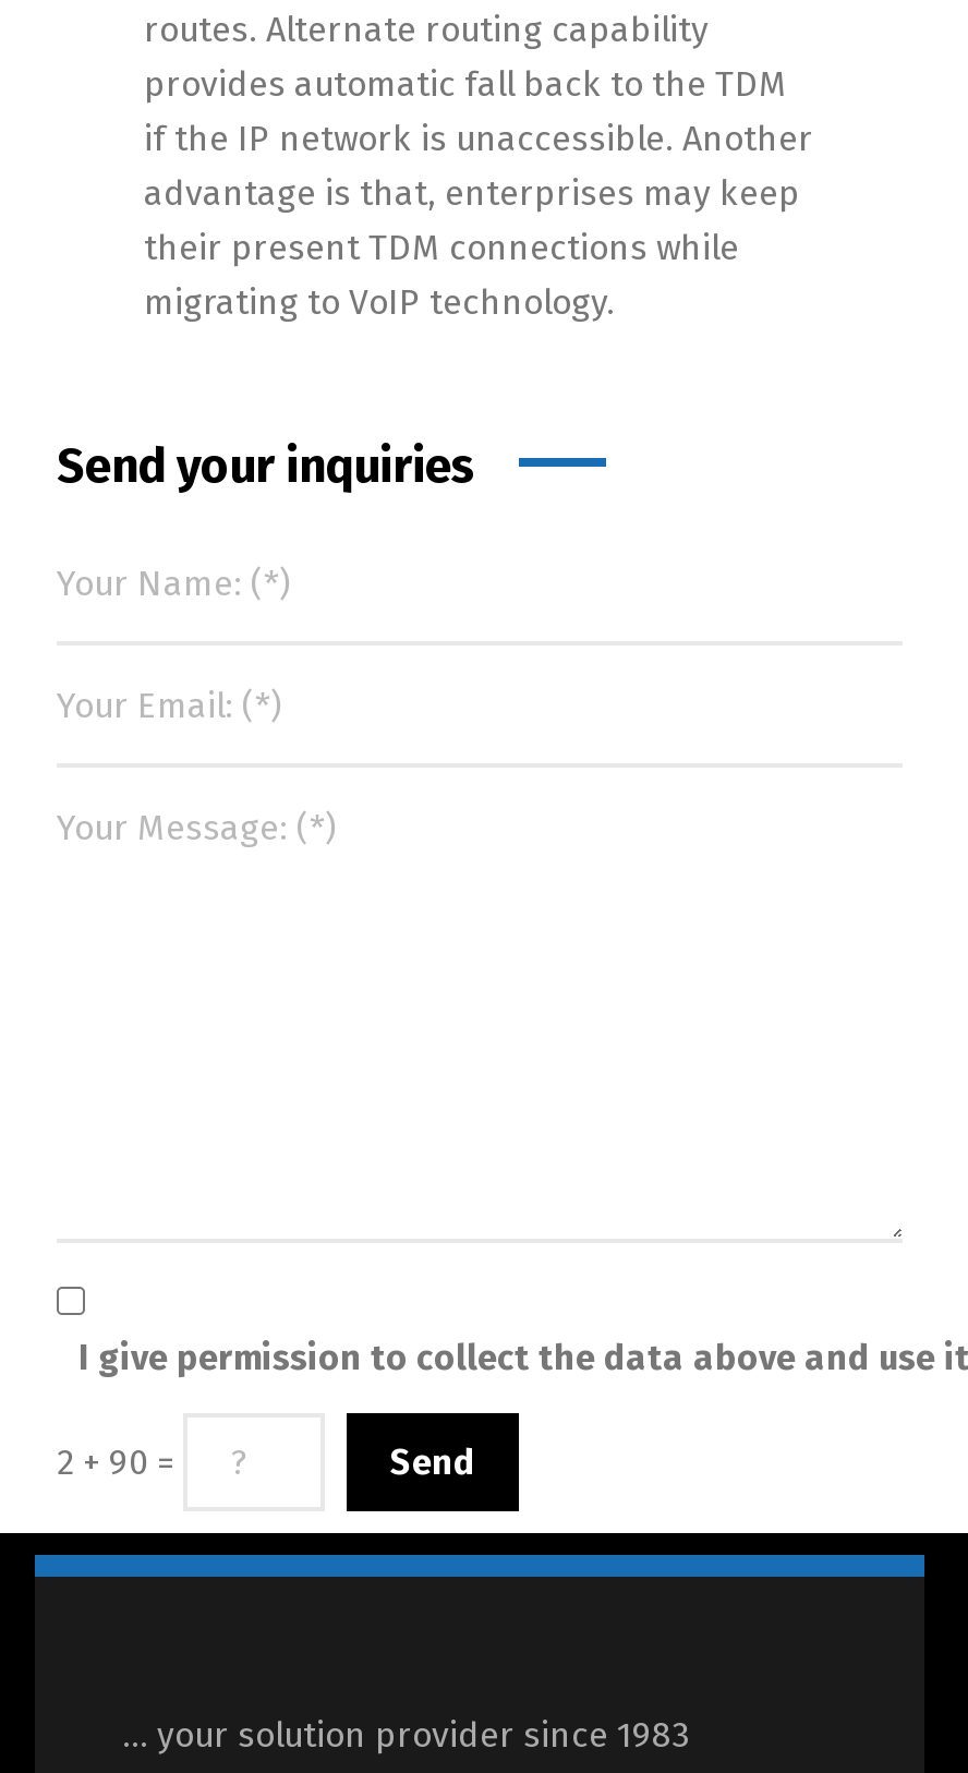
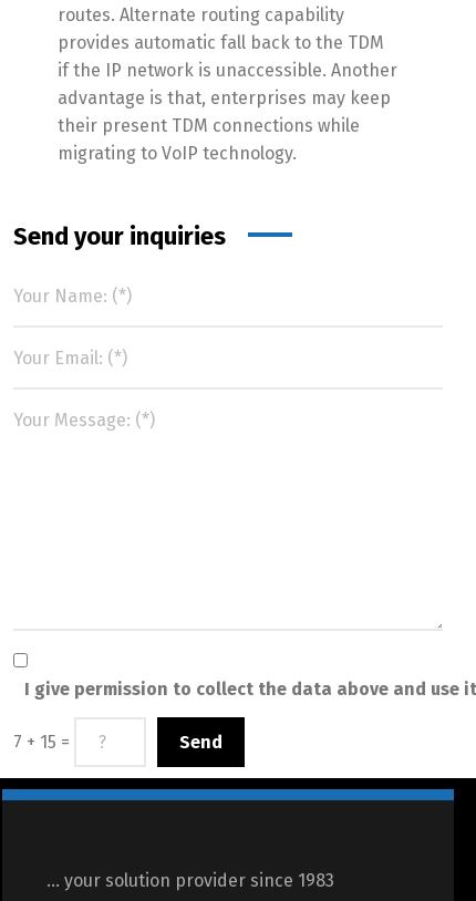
[57,1441,183,1483] 2 + 90 = -> [13,732,74,753] 7 + 15 =

